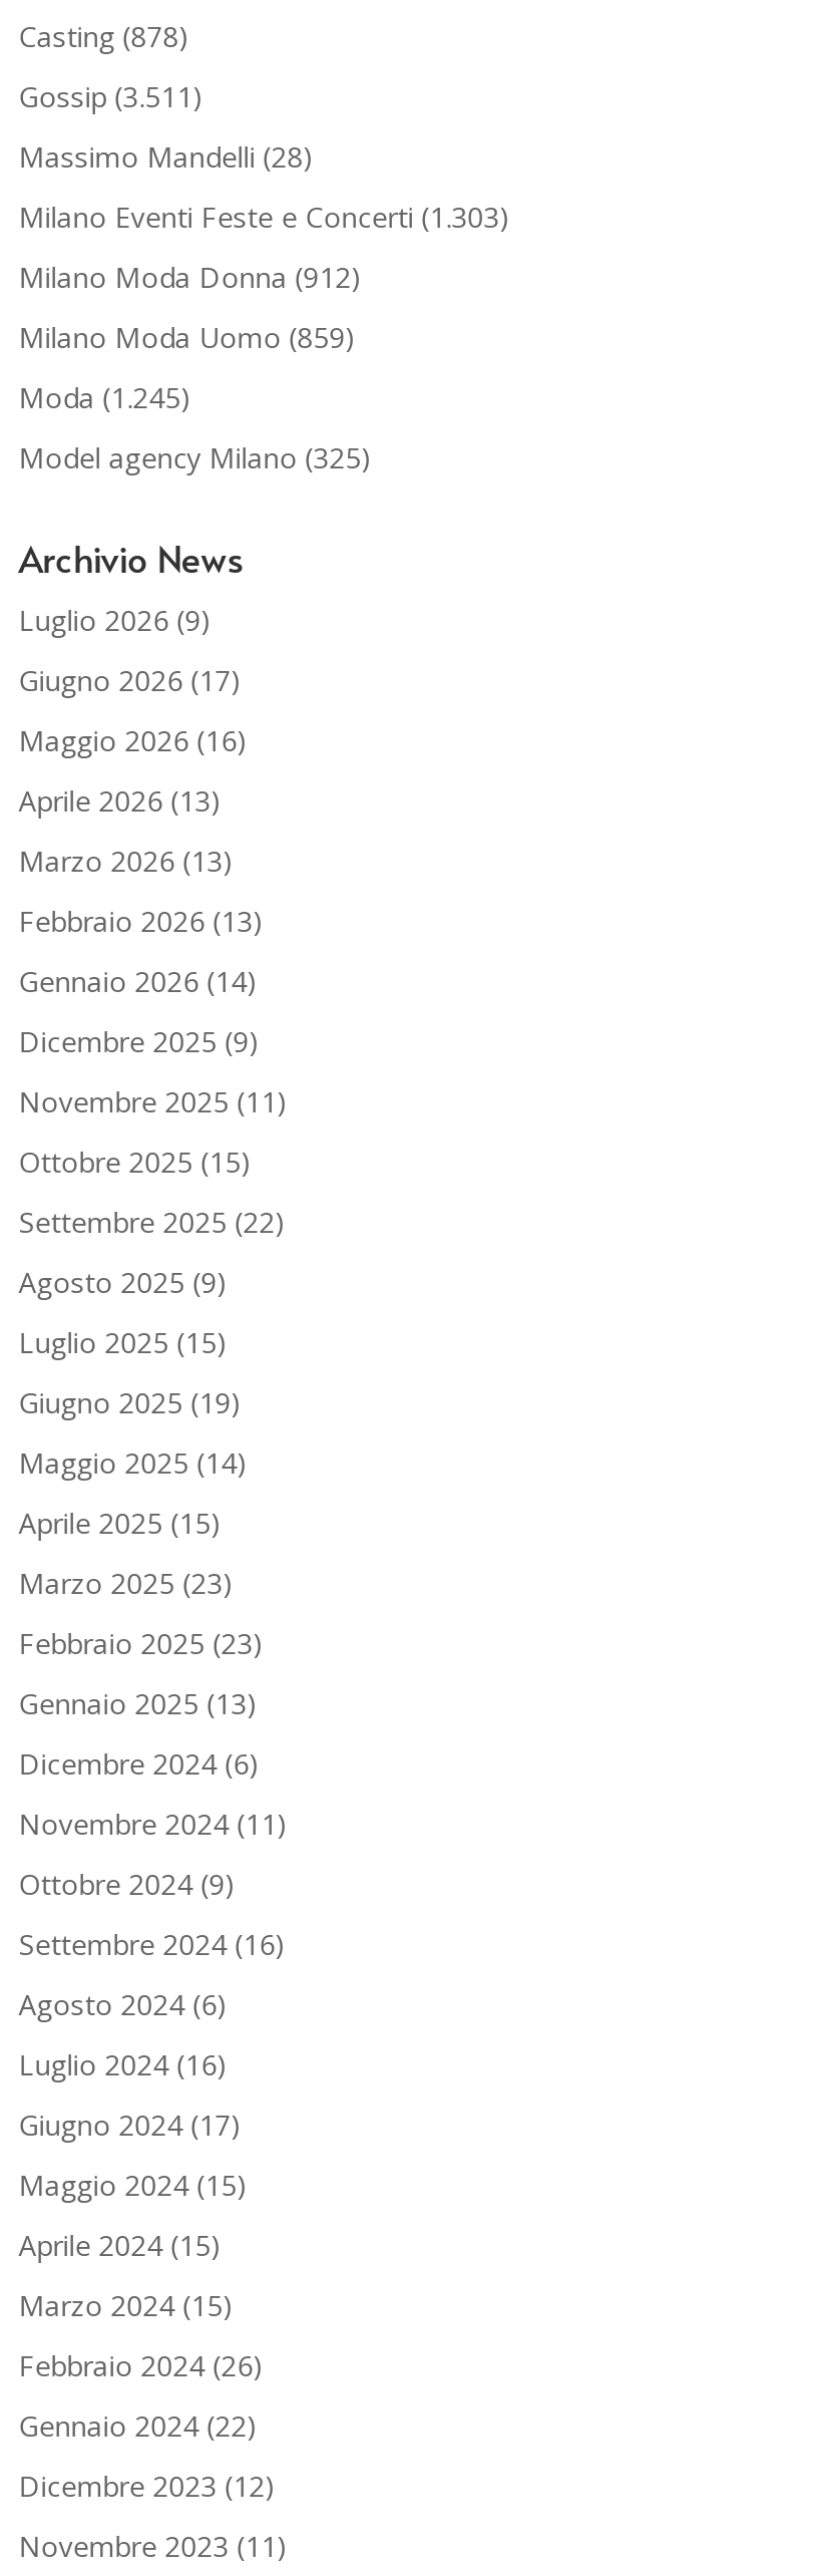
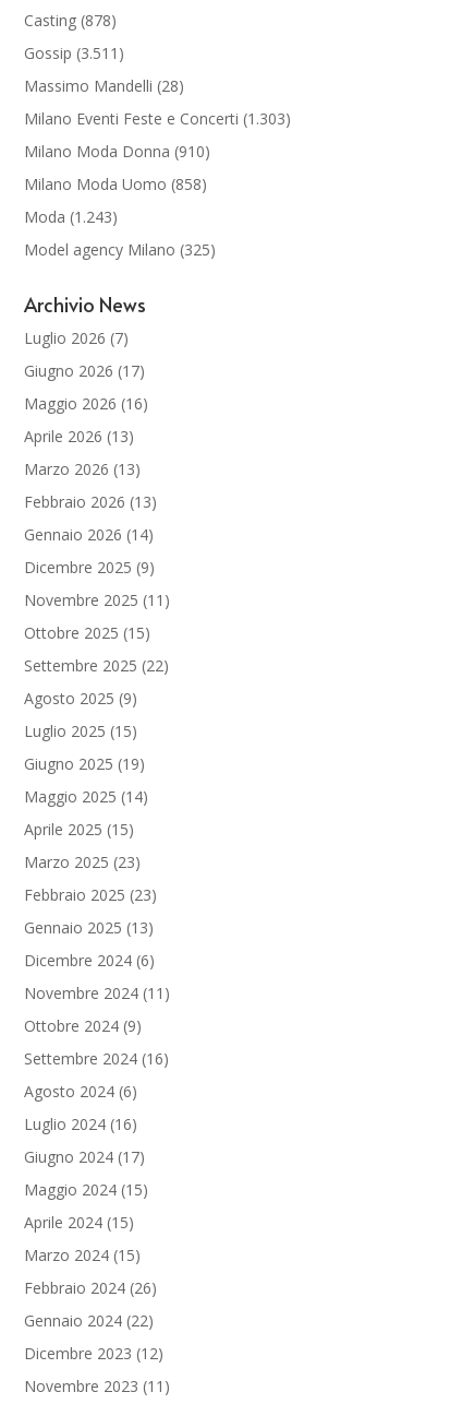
[19,258,361,296] Milano Moda Donna (912) -> [24,141,210,162] Milano Moda Donna (910)
[19,318,355,356] Milano Moda Uomo (859) -> [24,174,207,194] Milano Moda Uomo (858)
[19,378,191,416] Moda (1.245) -> [24,206,117,227] Moda (1.243)
[19,601,211,639] Luglio 2026 (9) -> [24,328,128,348] Luglio 2026 (7)

